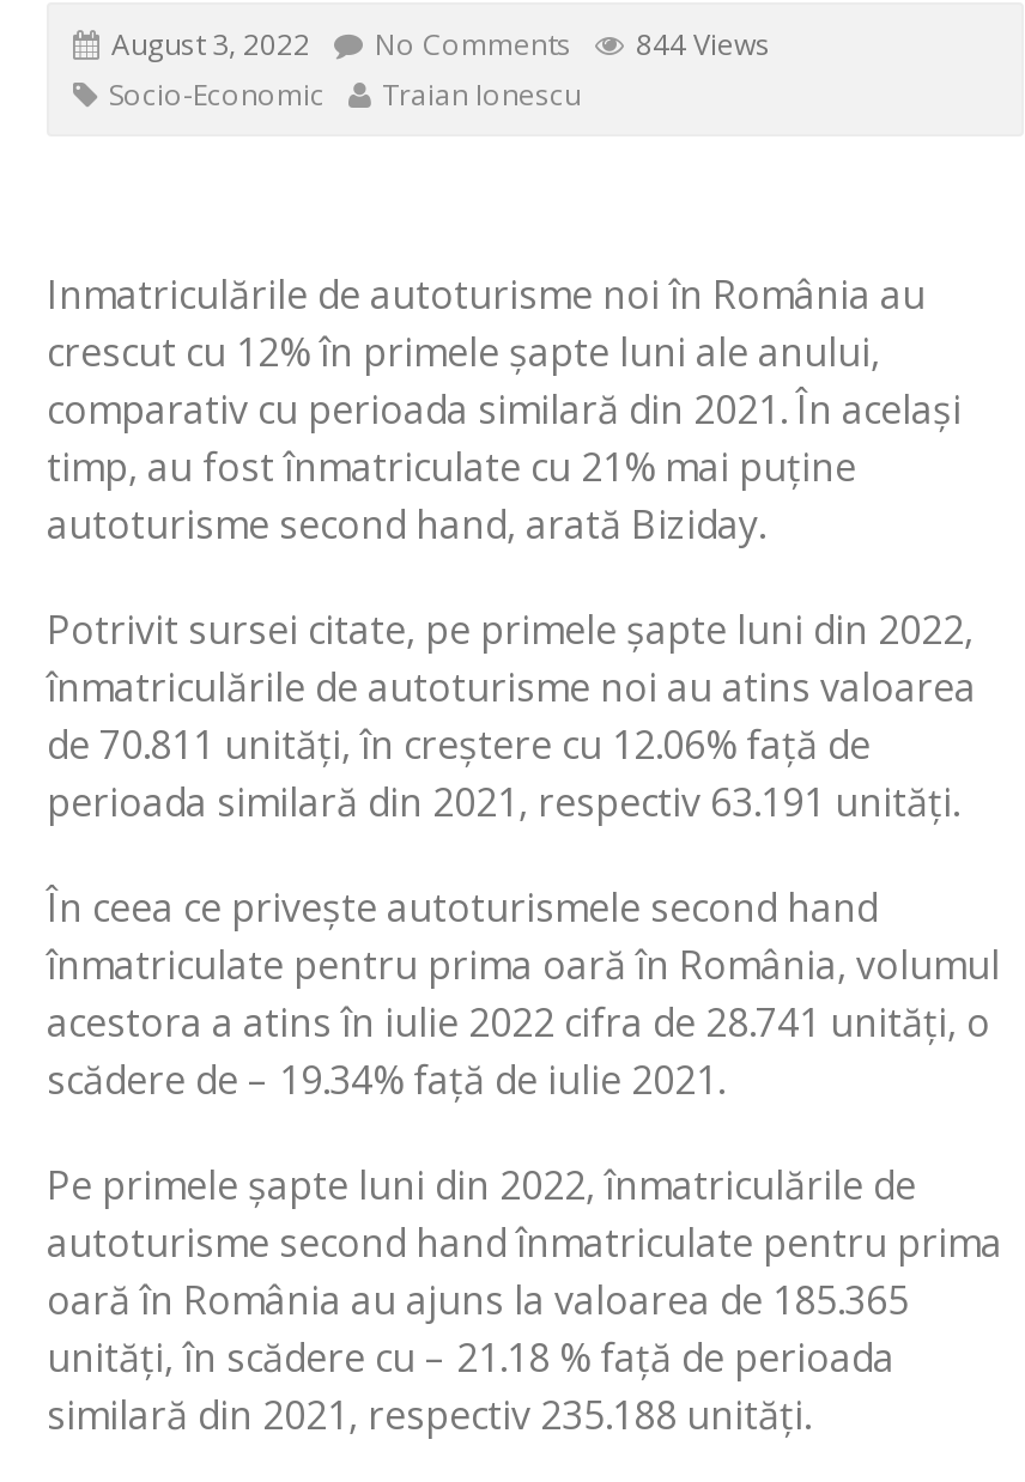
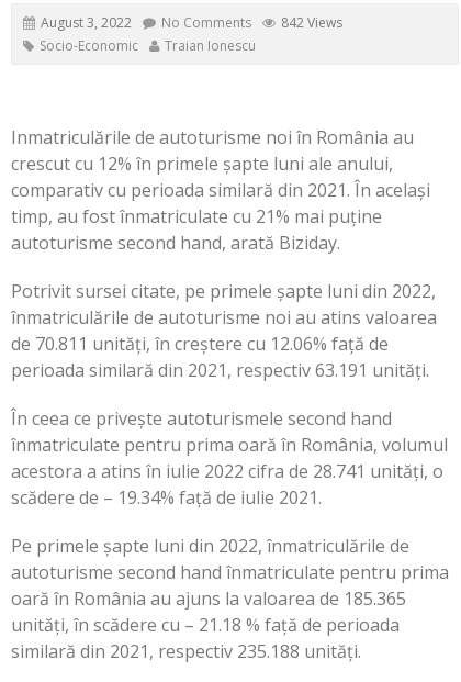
[111,24,770,65] August 3, 2022 No Comments 844 Views -> [41,13,342,32] August 3, 2022 No Comments 842 Views

